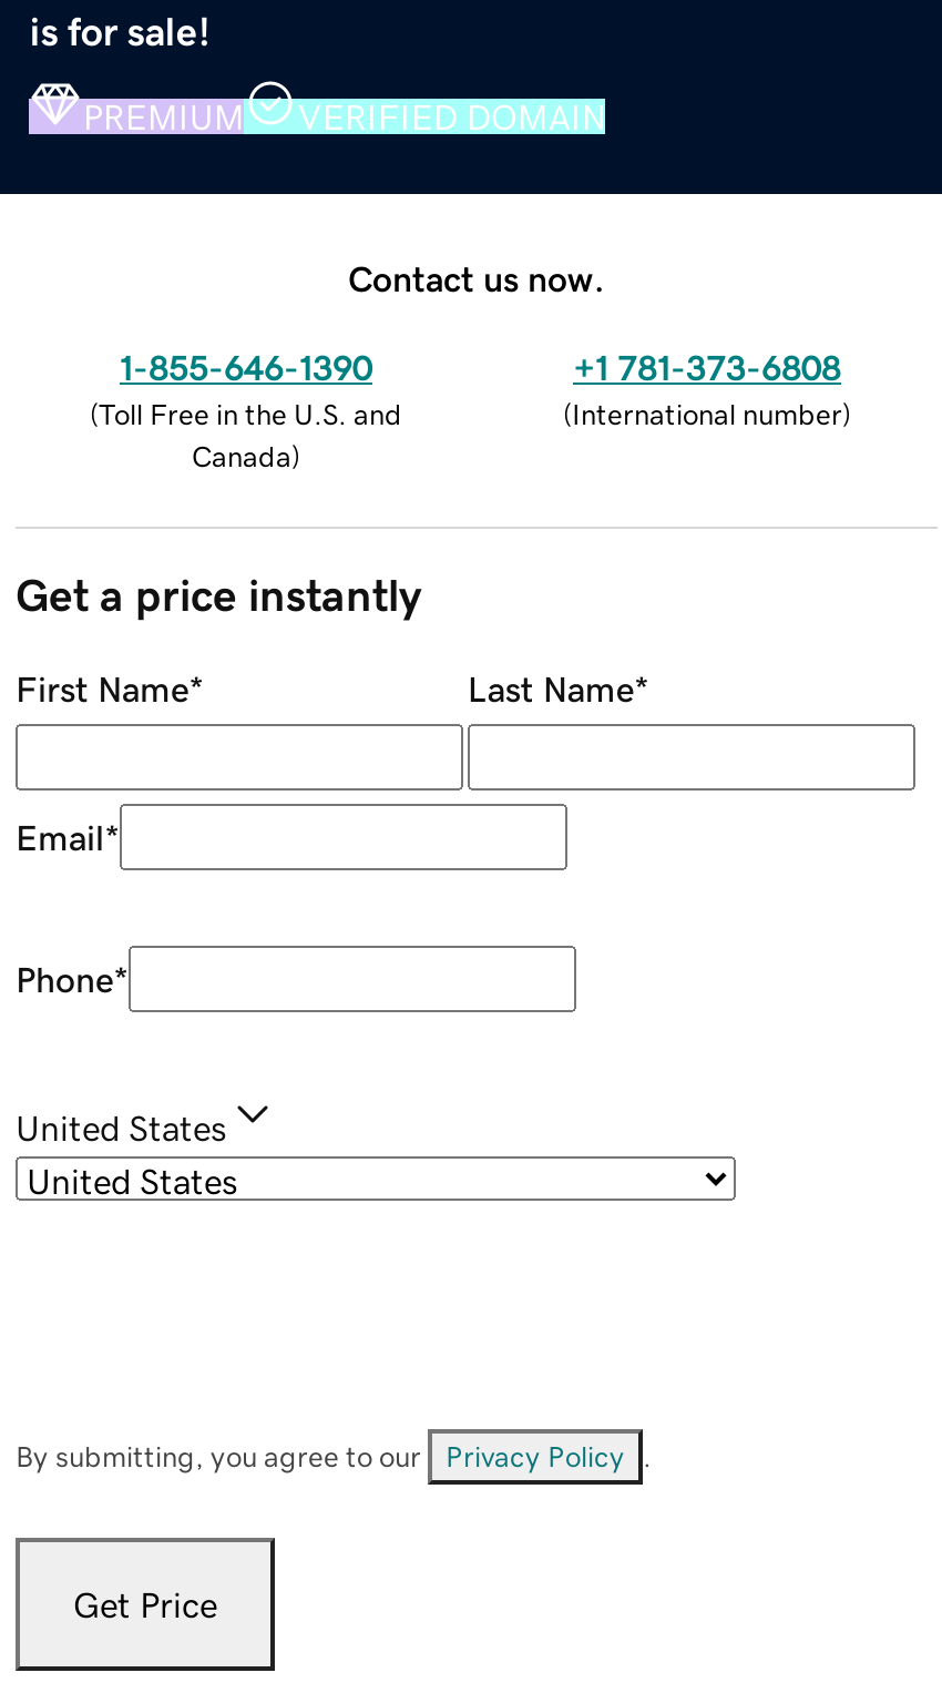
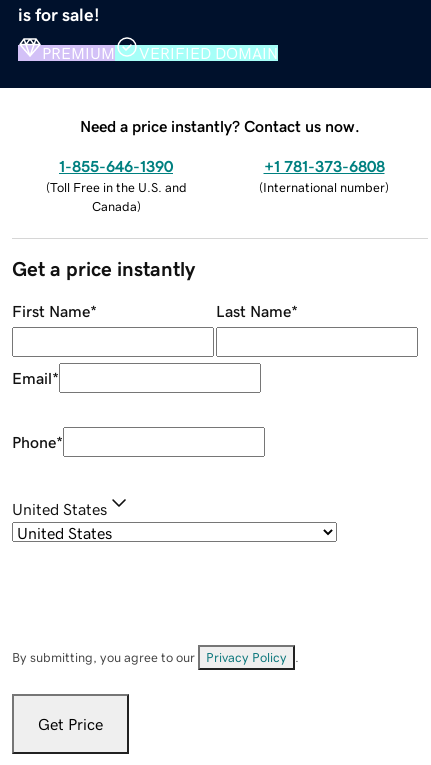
[348,260,605,295] Contact us now. -> [80,118,360,134] Need a price instantly? Contact us now.

